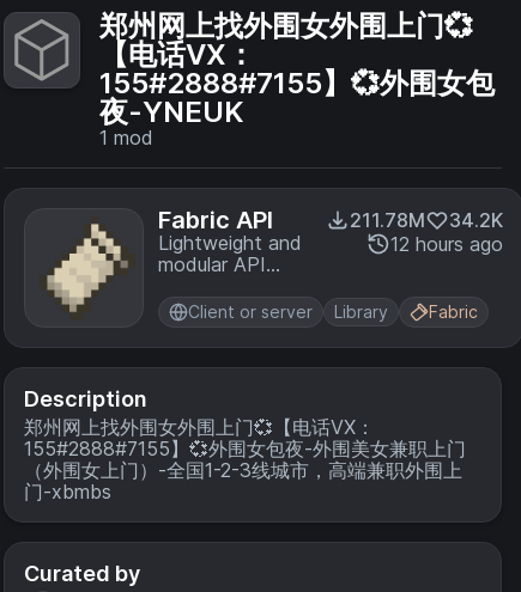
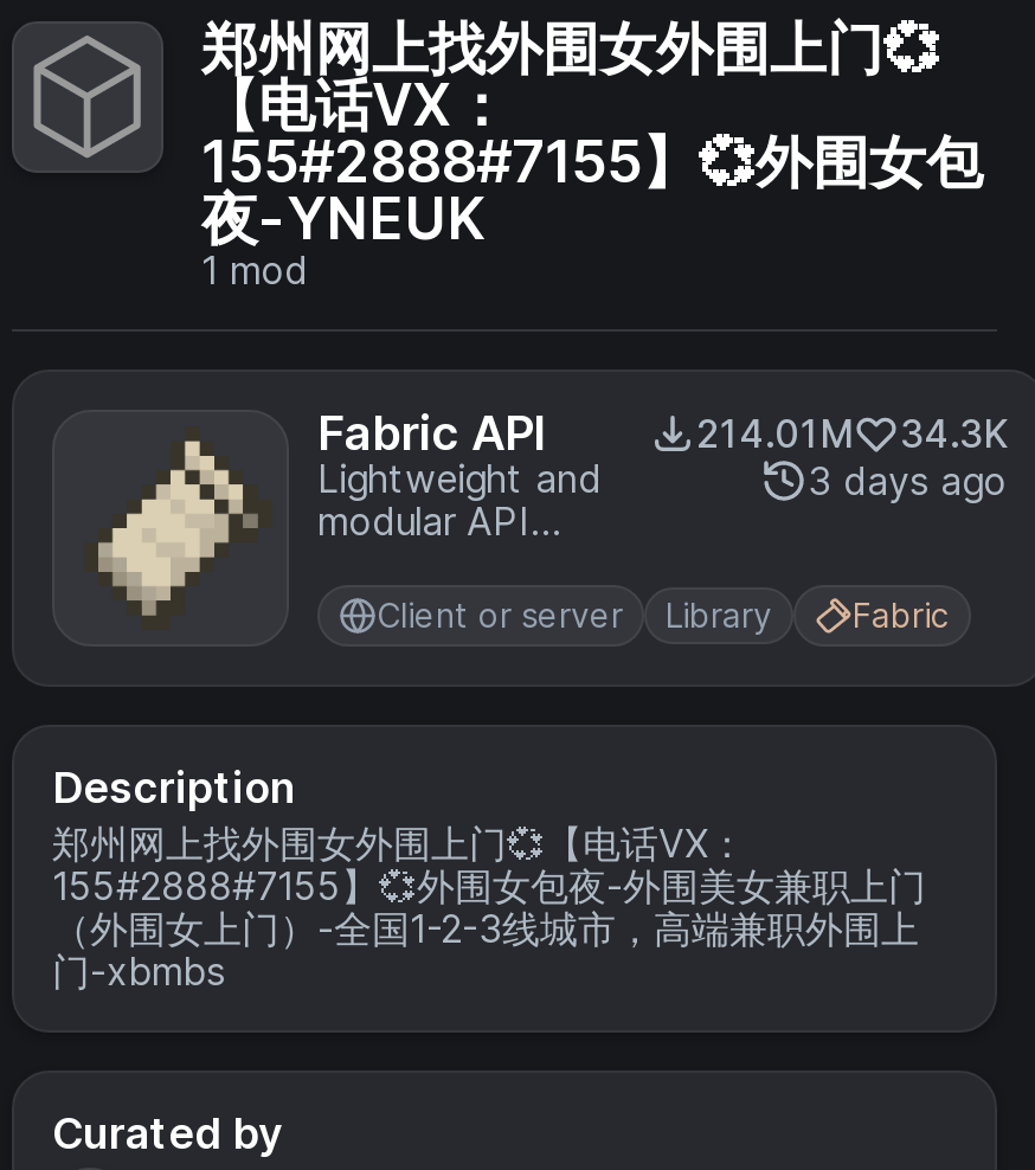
[350,208,503,256] 211.78M | 34.2K | 12 hours ago -> [696,410,1007,504] 214.01M | 34.3K | 3 days ago

